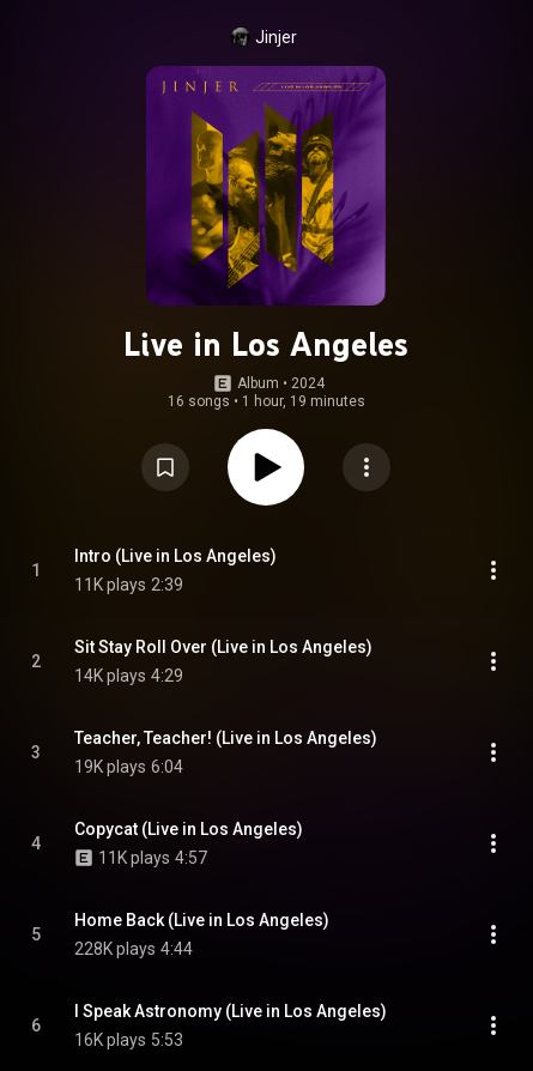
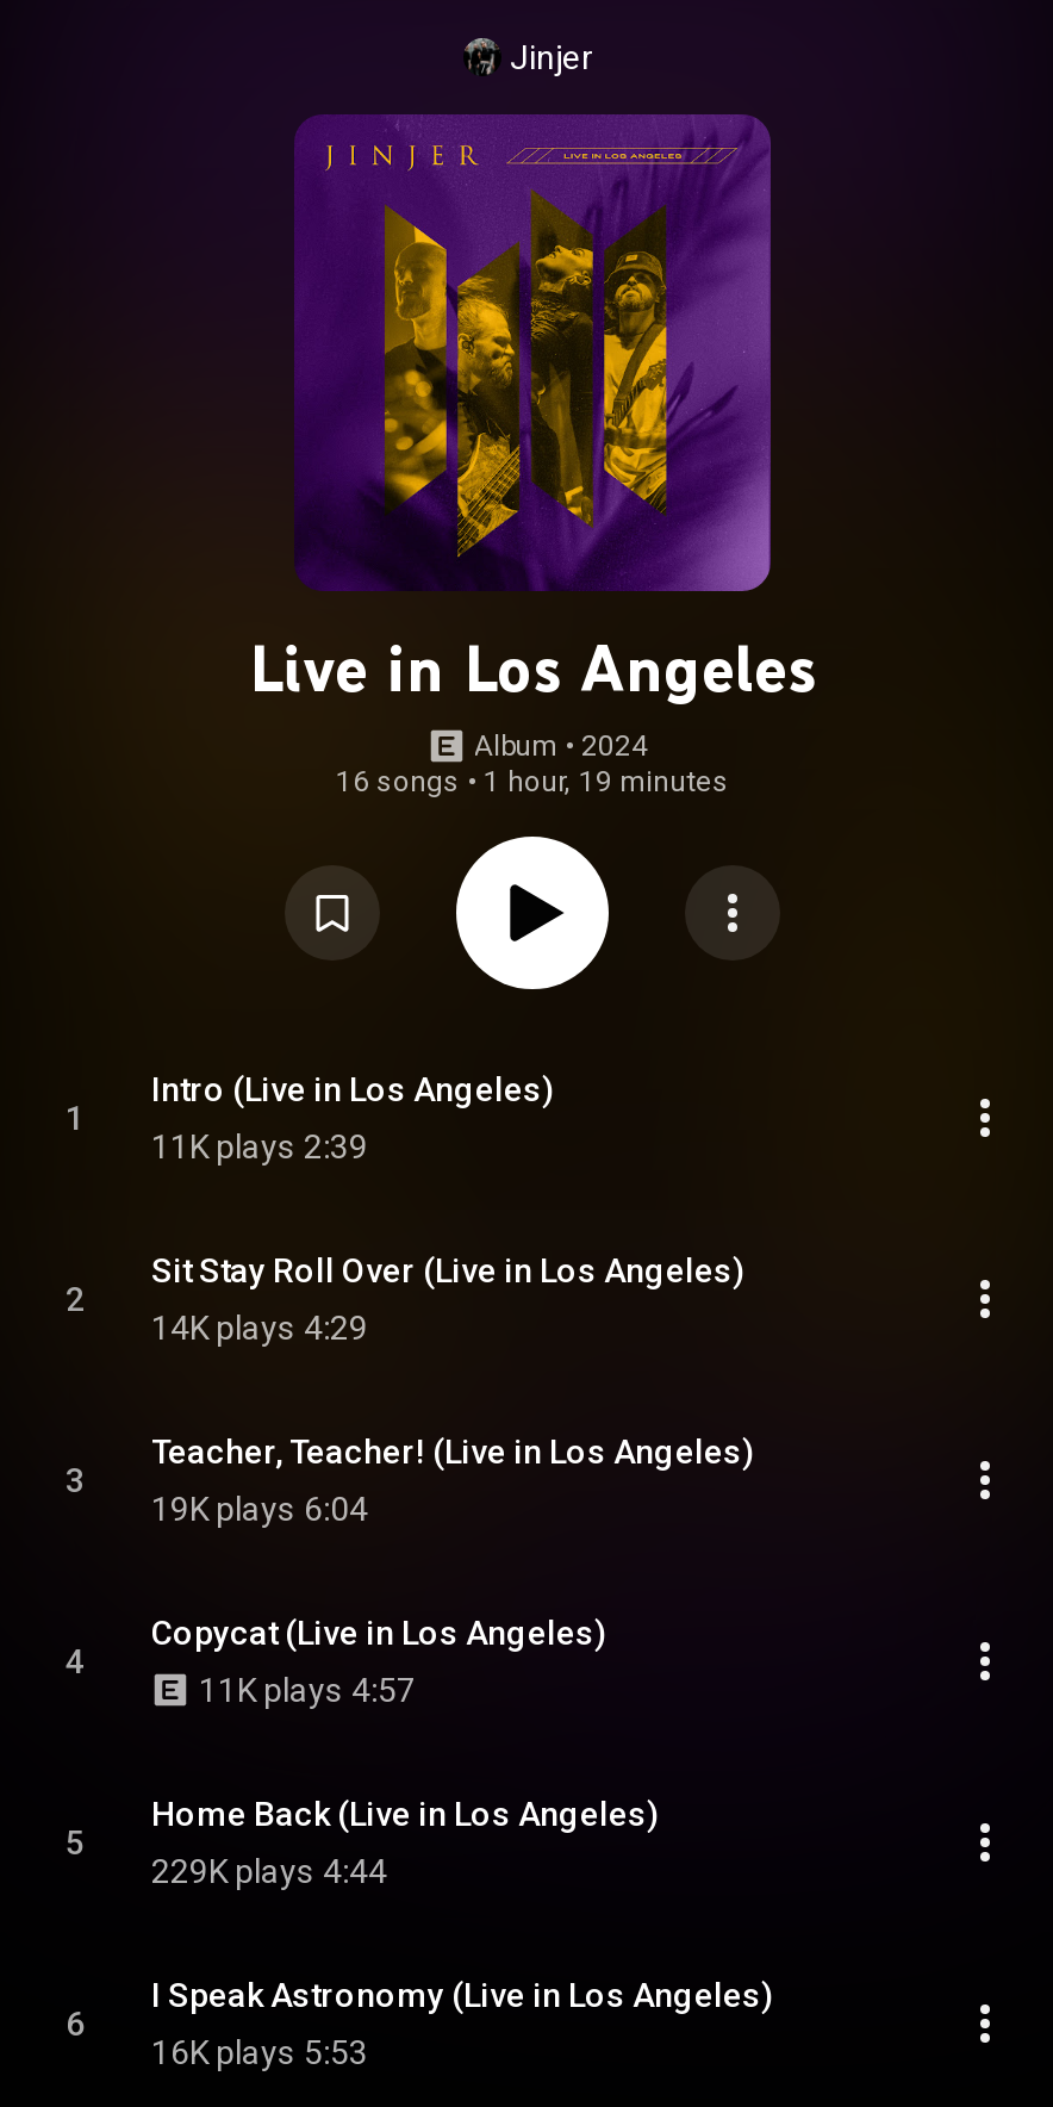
[74,939,193,958] 228K plays 4:44 -> [151,1852,387,1890] 229K plays 4:44

